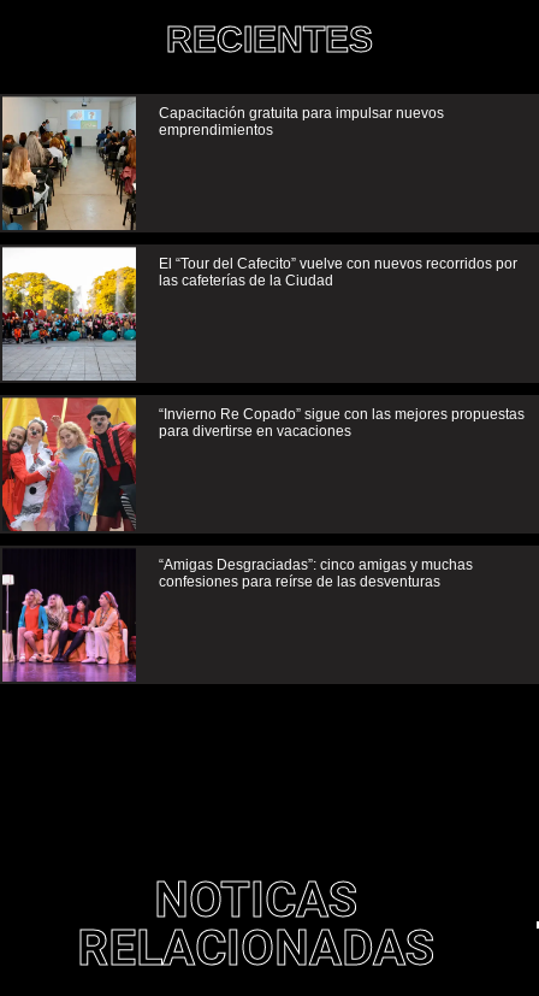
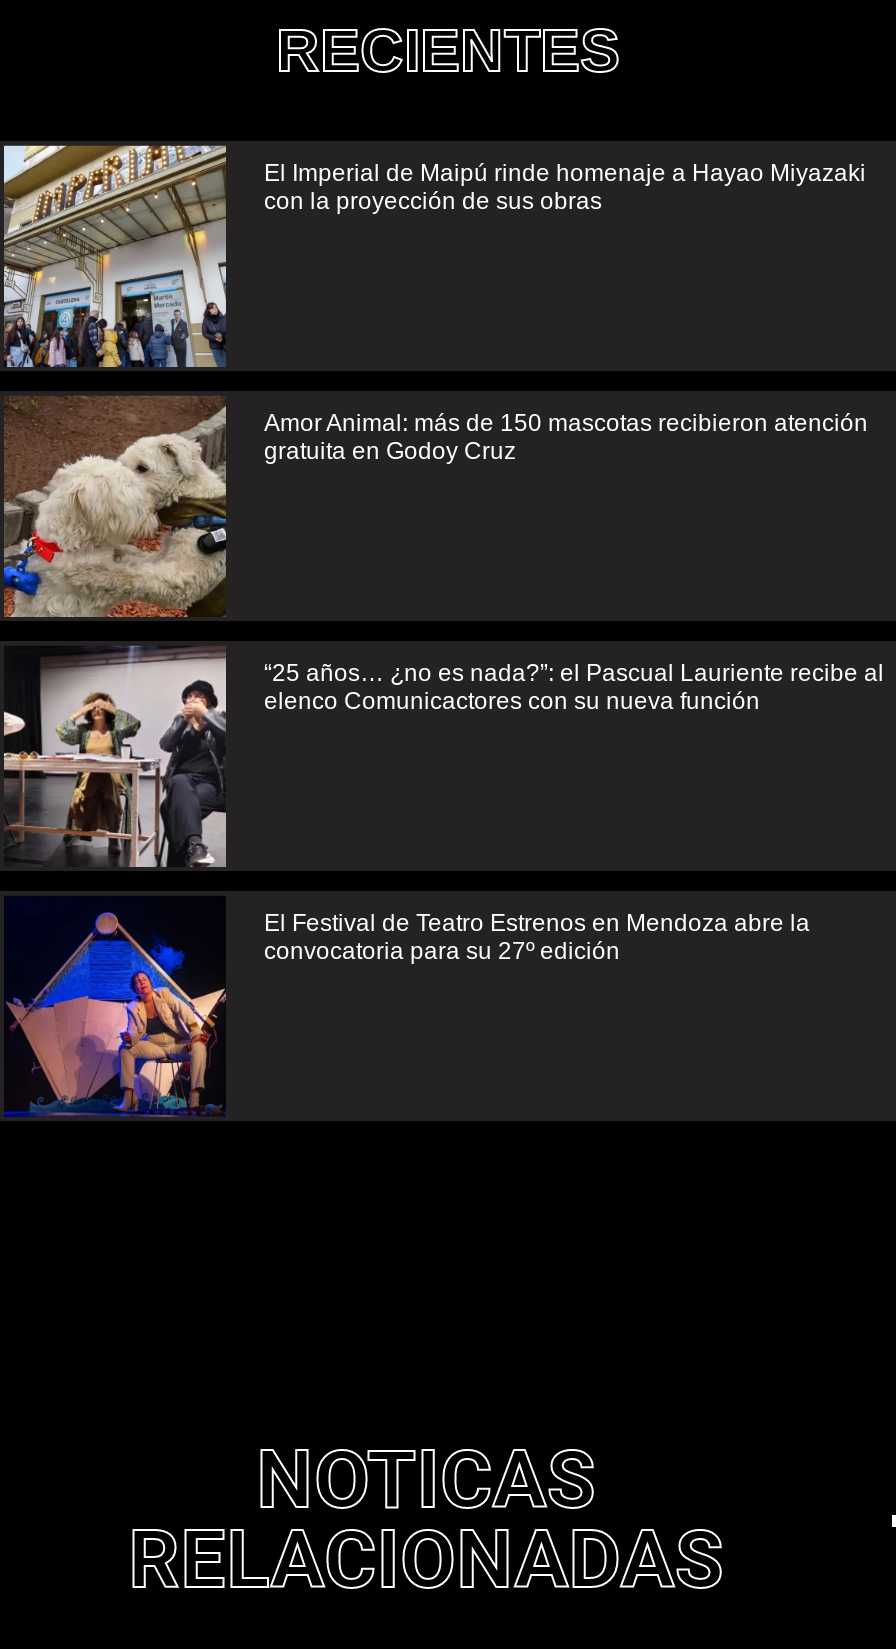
[4,96,444,231] [image] | Capacitación gratuita para impulsar nuevos | emprendimientos -> [6,145,866,369] [image] | El Imperial de Maipú rinde homenaje a Hayao Miyazaki | con la proyección de sus obras
[4,246,517,382] [image] | El “Tour del Cafecito” vuelve con nuevos recorridos por | las cafeterías de la Ciudad -> [6,395,868,619] [image] | Amor Animal: más de 150 mascotas recibieron atención | gratuita en Godoy Cruz
[4,396,525,532] [image] | “Invierno Re Copado” sigue con las mejores propuestas | para divertirse en vacaciones -> [6,645,884,869] [image] | “25 años… ¿no es nada?”: el Pascual Lauriente recibe al | elenco Comunicactores con su nueva función
[4,557,473,683] [image] | “Amigas Desgraciadas”: cinco amigas y muchas | confesiones para reírse de las desventuras -> [6,909,810,1117] [image] | El Festival de Teatro Estrenos en Mendoza abre la | convocatoria para su 27º edición

